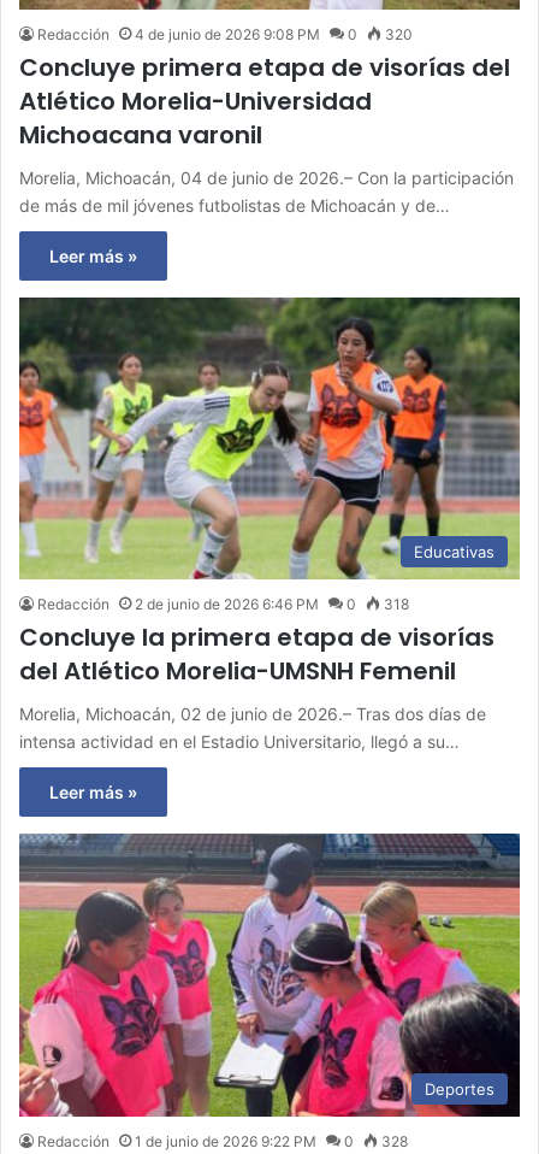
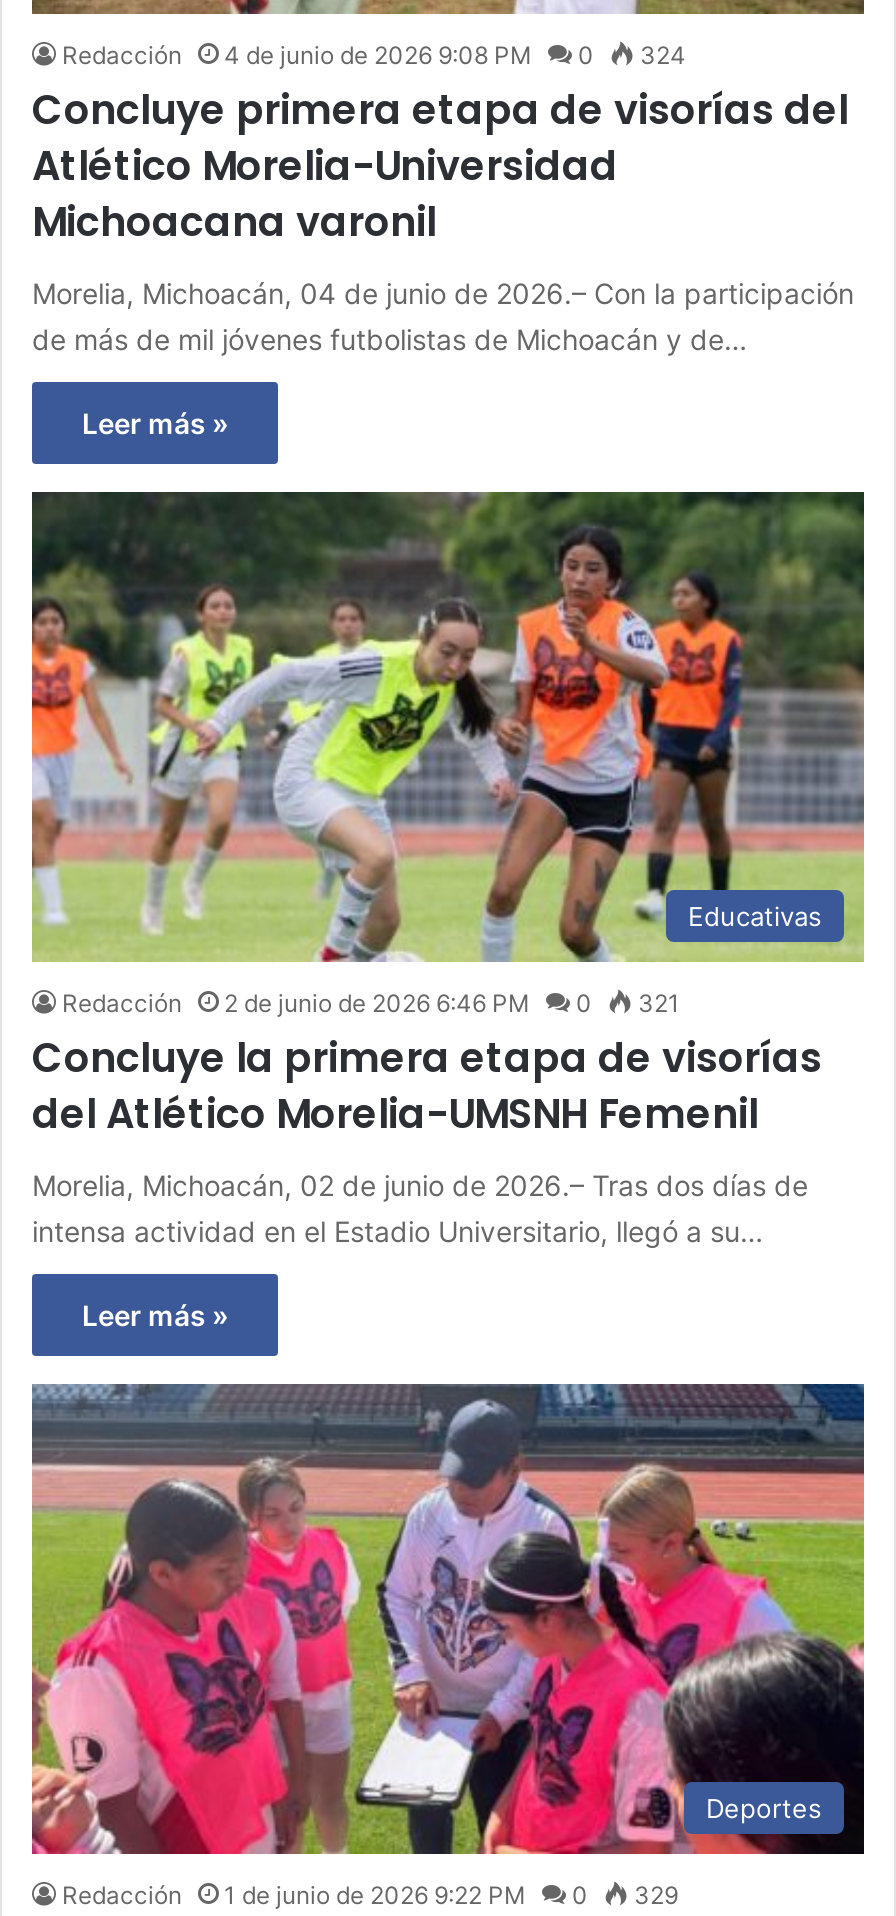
[37,25,413,43] Redacción 4 de junio de 2026 9:08 PM 0 320 -> [62,41,686,71] Redacción 4 de junio de 2026 9:08 PM 0 324
[37,595,409,613] Redacción 2 de junio de 2026 6:46 PM 0 318 -> [62,988,680,1018] Redacción 2 de junio de 2026 6:46 PM 0 321
[37,1132,408,1150] Redacción 1 de junio de 2026 9:22 PM 0 328 -> [62,1880,678,1910] Redacción 1 de junio de 2026 9:22 PM 0 329

